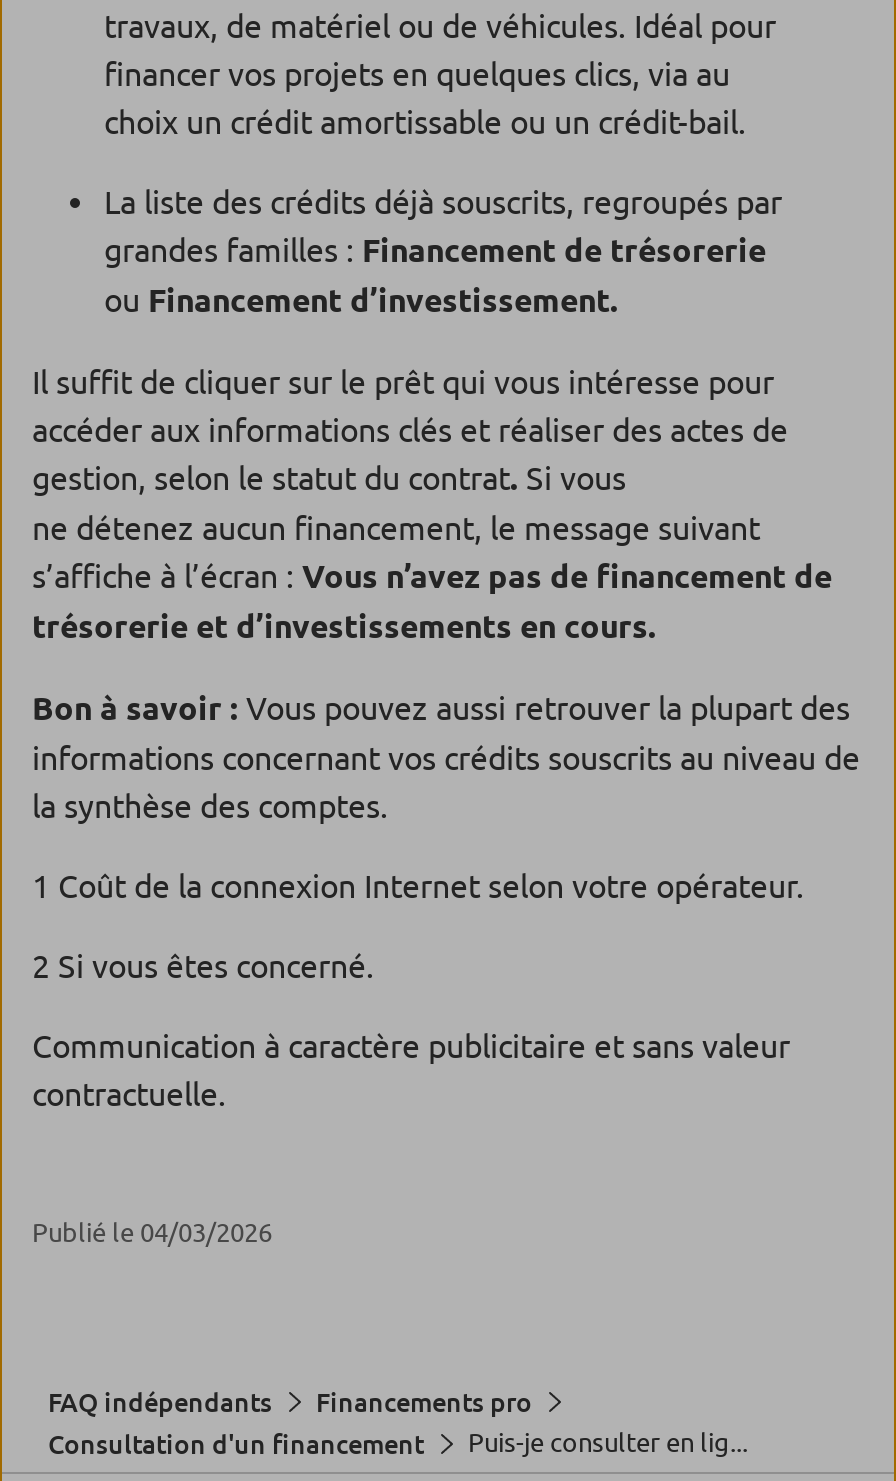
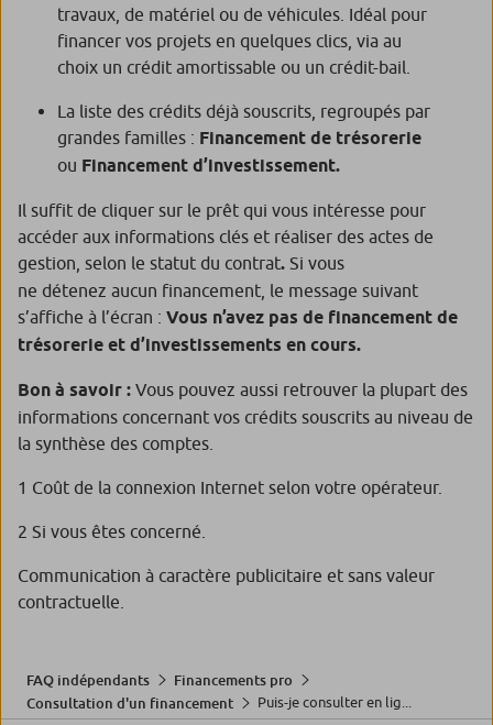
[32,1217,272,1249] Publié le 04/03/2026 -> none

